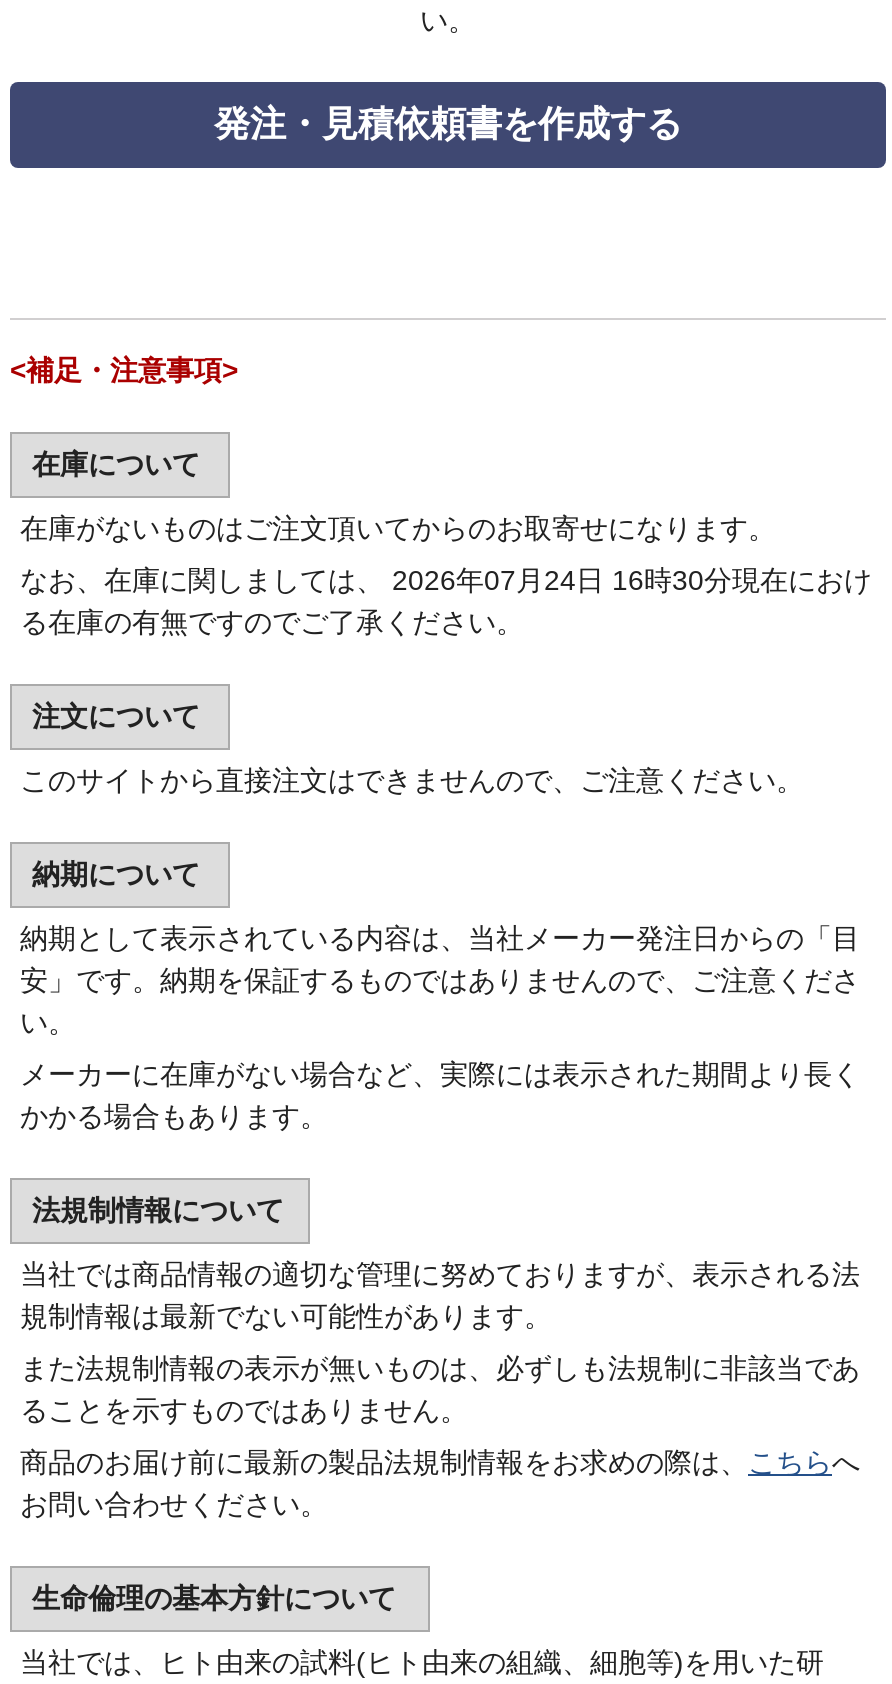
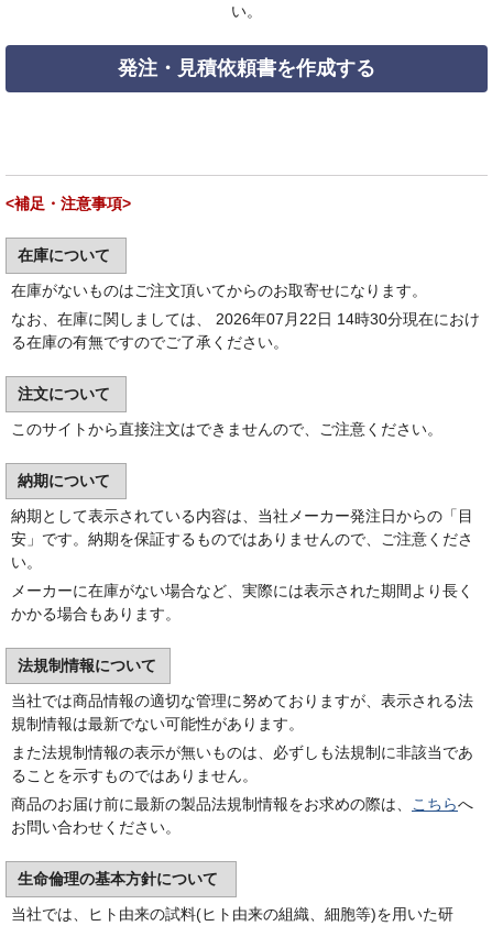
[20,565,872,597] なお、在庫に関しましては、 2026年07月24日 16時30分現在におけ -> [11,310,480,328] なお、在庫に関しましては、 2026年07月22日 14時30分現在におけ

